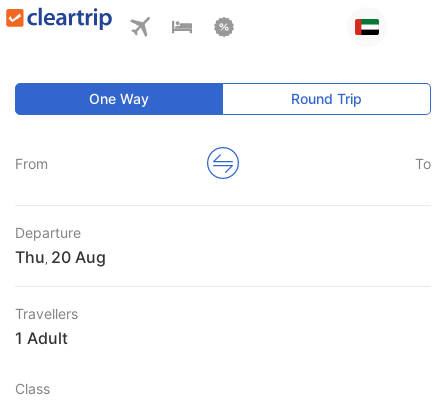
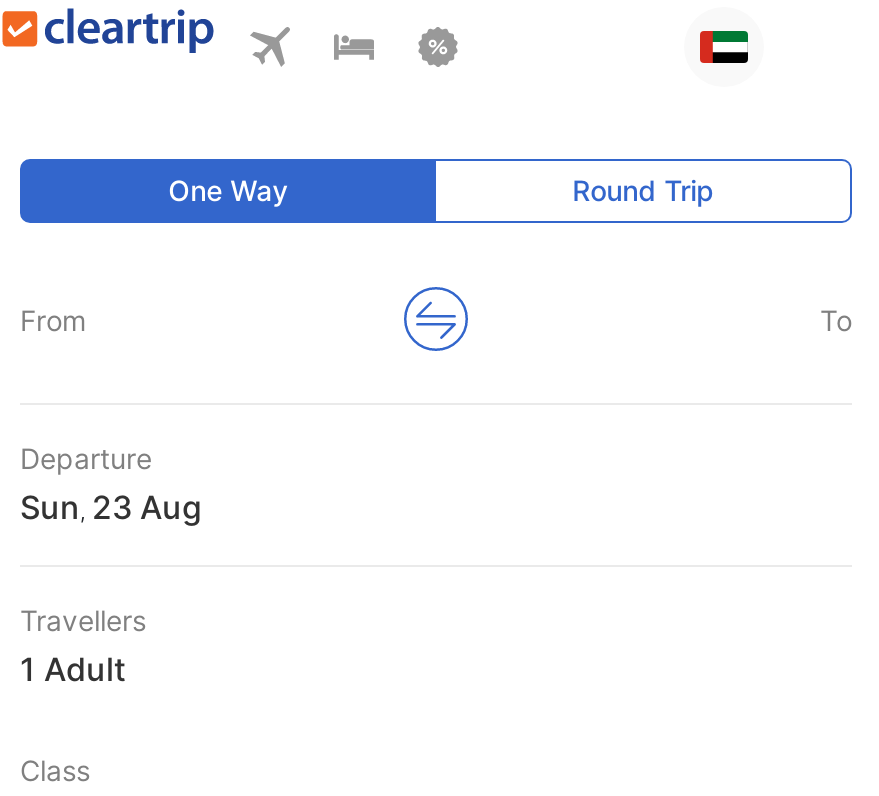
[15,247,51,267] Thu, -> [20,487,92,527] Sun,

